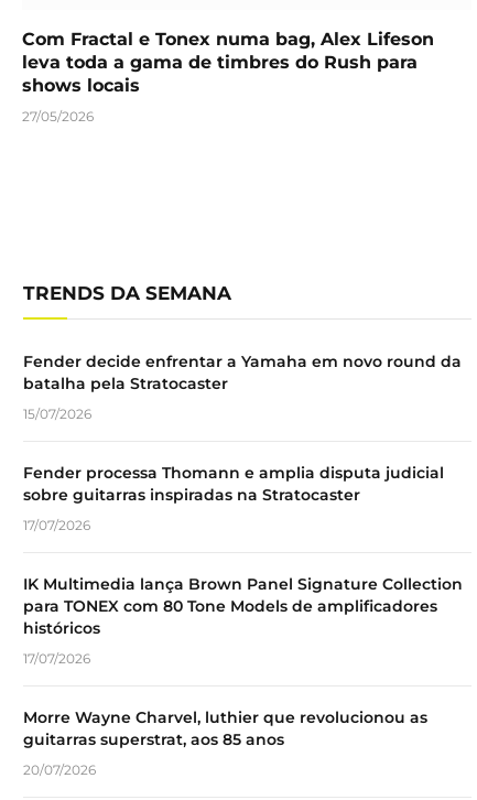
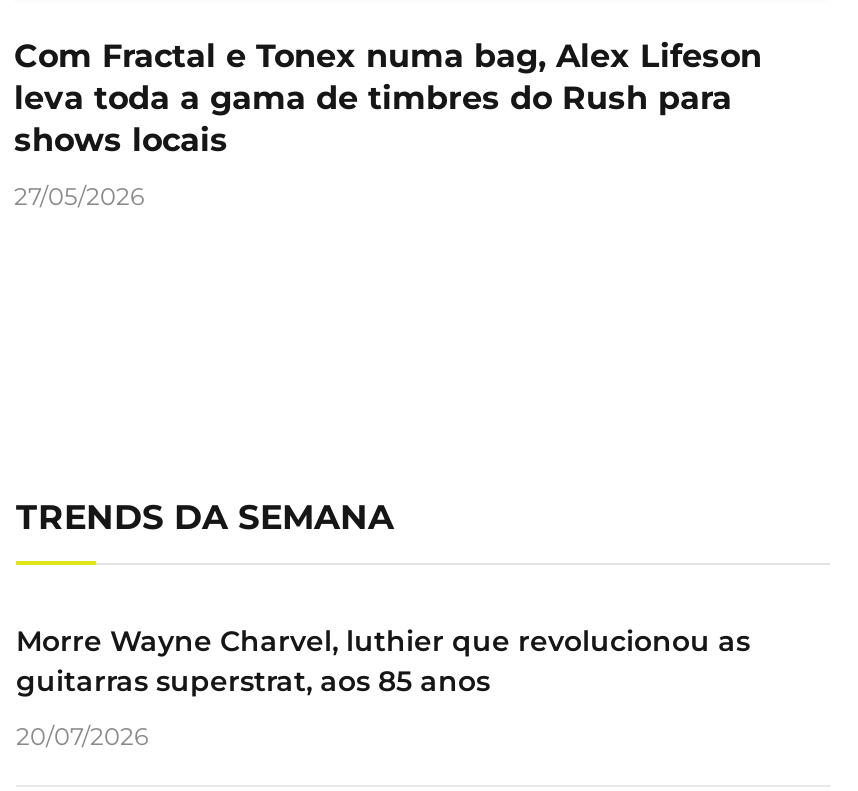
[23,352,463,667] Fender decide enfrentar a Yamaha em novo round da | batalha pela Stratocaster | 15/07/2026 | Fender processa Thomann e amplia disputa judicial | sobre guitarras inspiradas na Stratocaster | 17/07/2026 | IK Multimedia lança Brown Panel Signature Collection | para TONEX com 80 Tone Models de amplificadores | históricos | 17/07/2026 -> none

